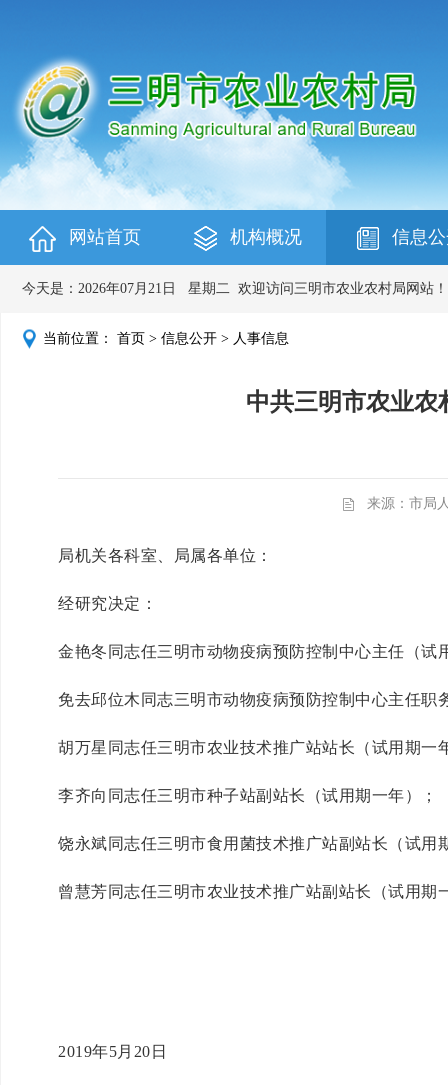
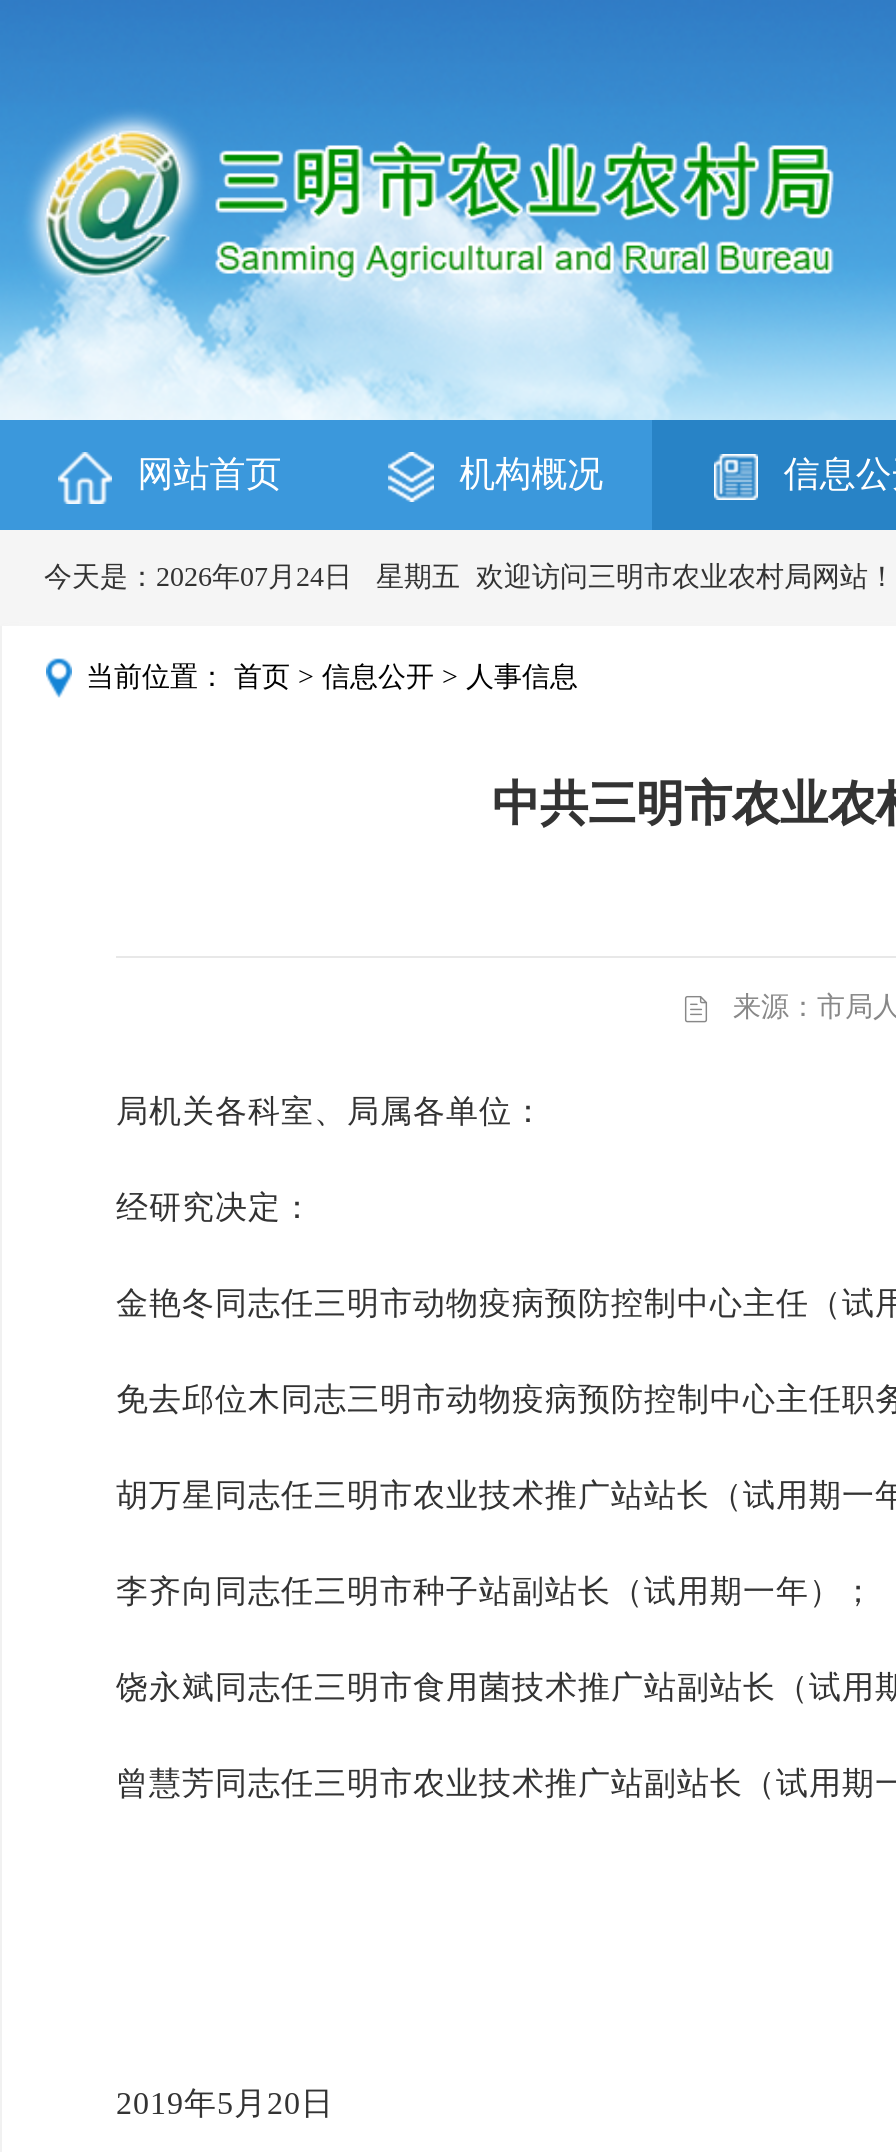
[22,281,176,296] 今天是：2026年07月21日 -> [44,562,352,592] 今天是：2026年07月24日
[188,281,448,296] 星期二欢迎访问三明市农业农村局网站！ -> [376,562,896,592] 星期五欢迎访问三明市农业农村局网站！

